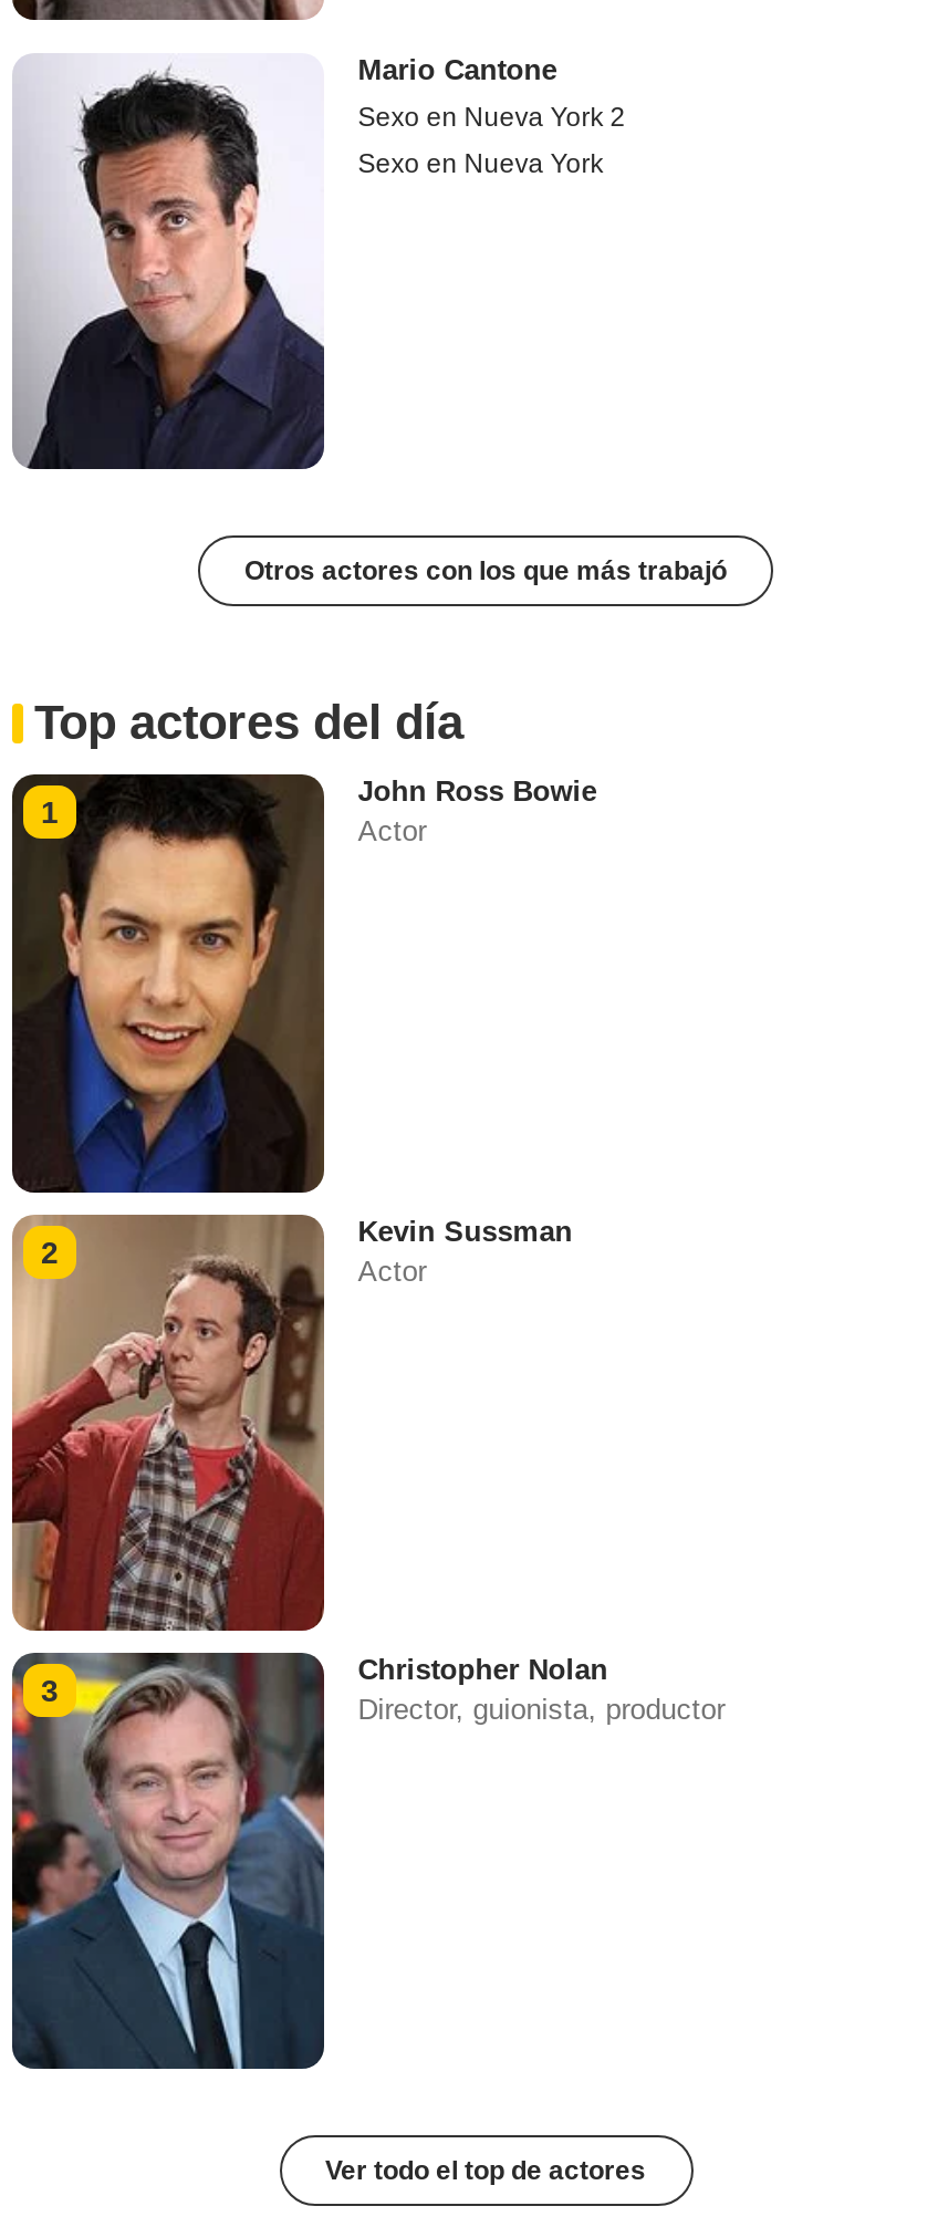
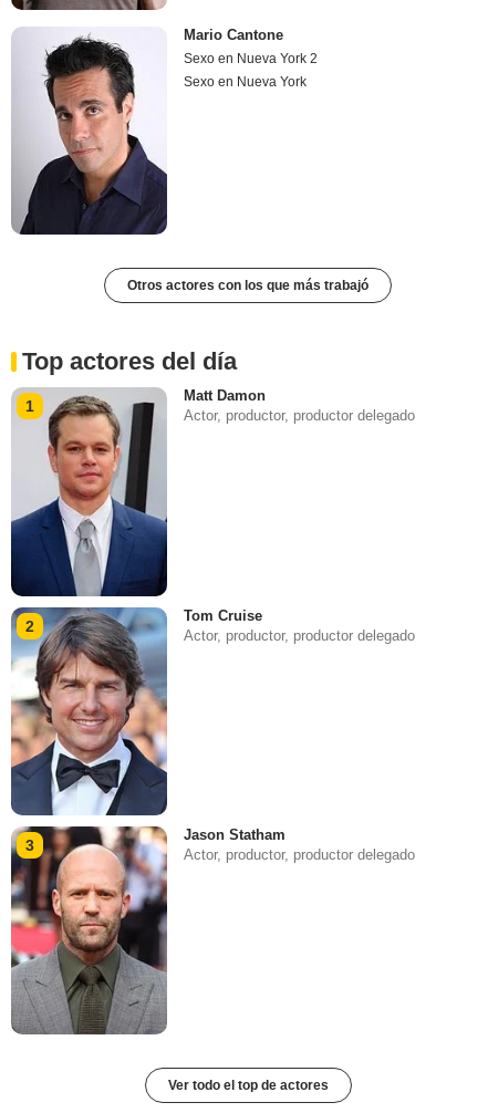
[10,772,597,1193] [image] | John Ross Bowie | Actor -> [10,387,415,596] [image] | Matt Damon | Actor, productor, productor delegado
[10,1213,572,1633] [image] | Kevin Sussman | Actor -> [10,606,415,816] [image] | Tom Cruise | Actor, productor, productor delegado
[10,1651,725,2071] [image] | Christopher Nolan | Director, guionista, productor -> [10,825,415,1036] [image] | Jason Statham | Actor, productor, productor delegado

